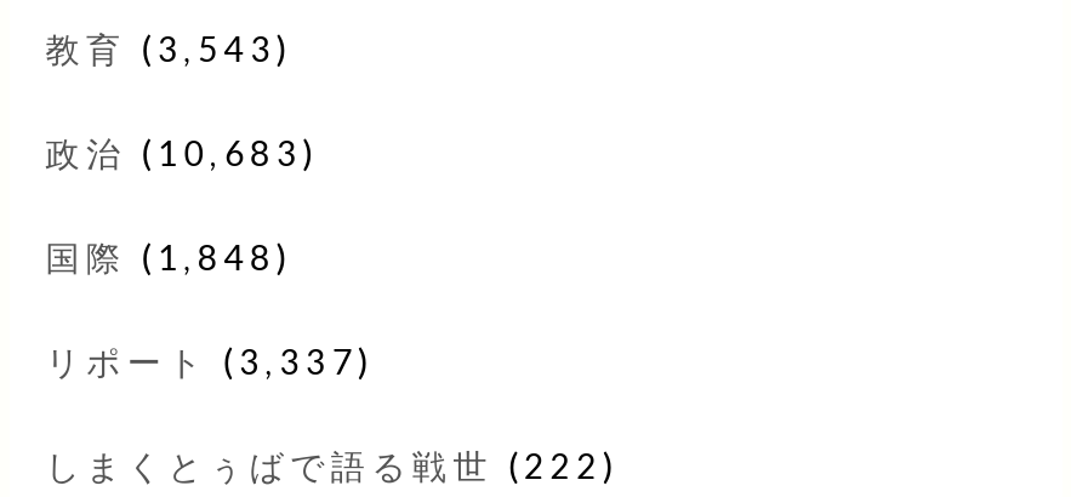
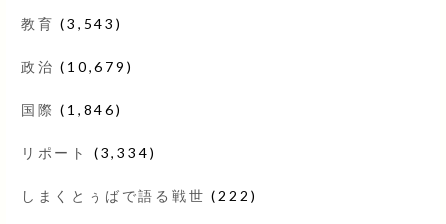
[45,133,319,174] 政治(10,683) -> [21,58,133,75] 政治(10,679)
[45,237,293,278] 国際(1,848) -> [21,101,123,118] 国際(1,846)
[45,341,374,383] リポート(3,337) -> [21,144,156,161] リポート(3,334)

